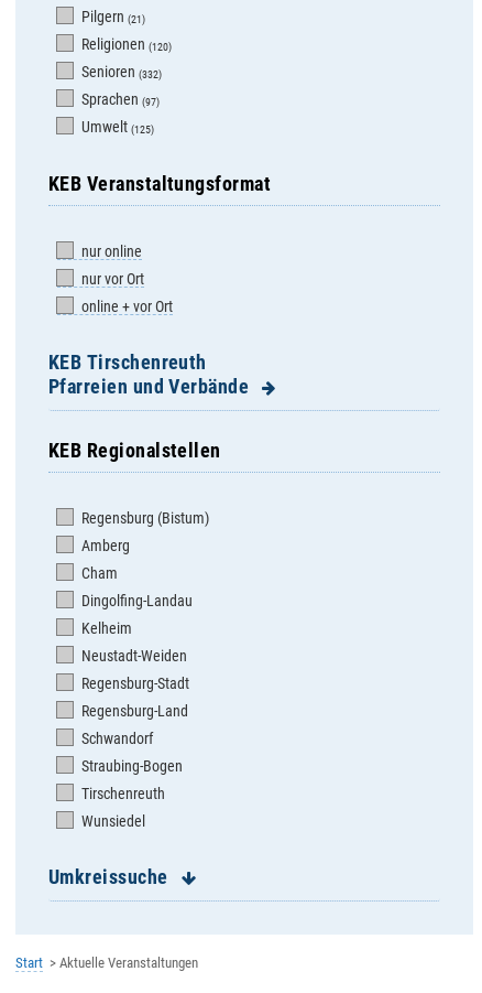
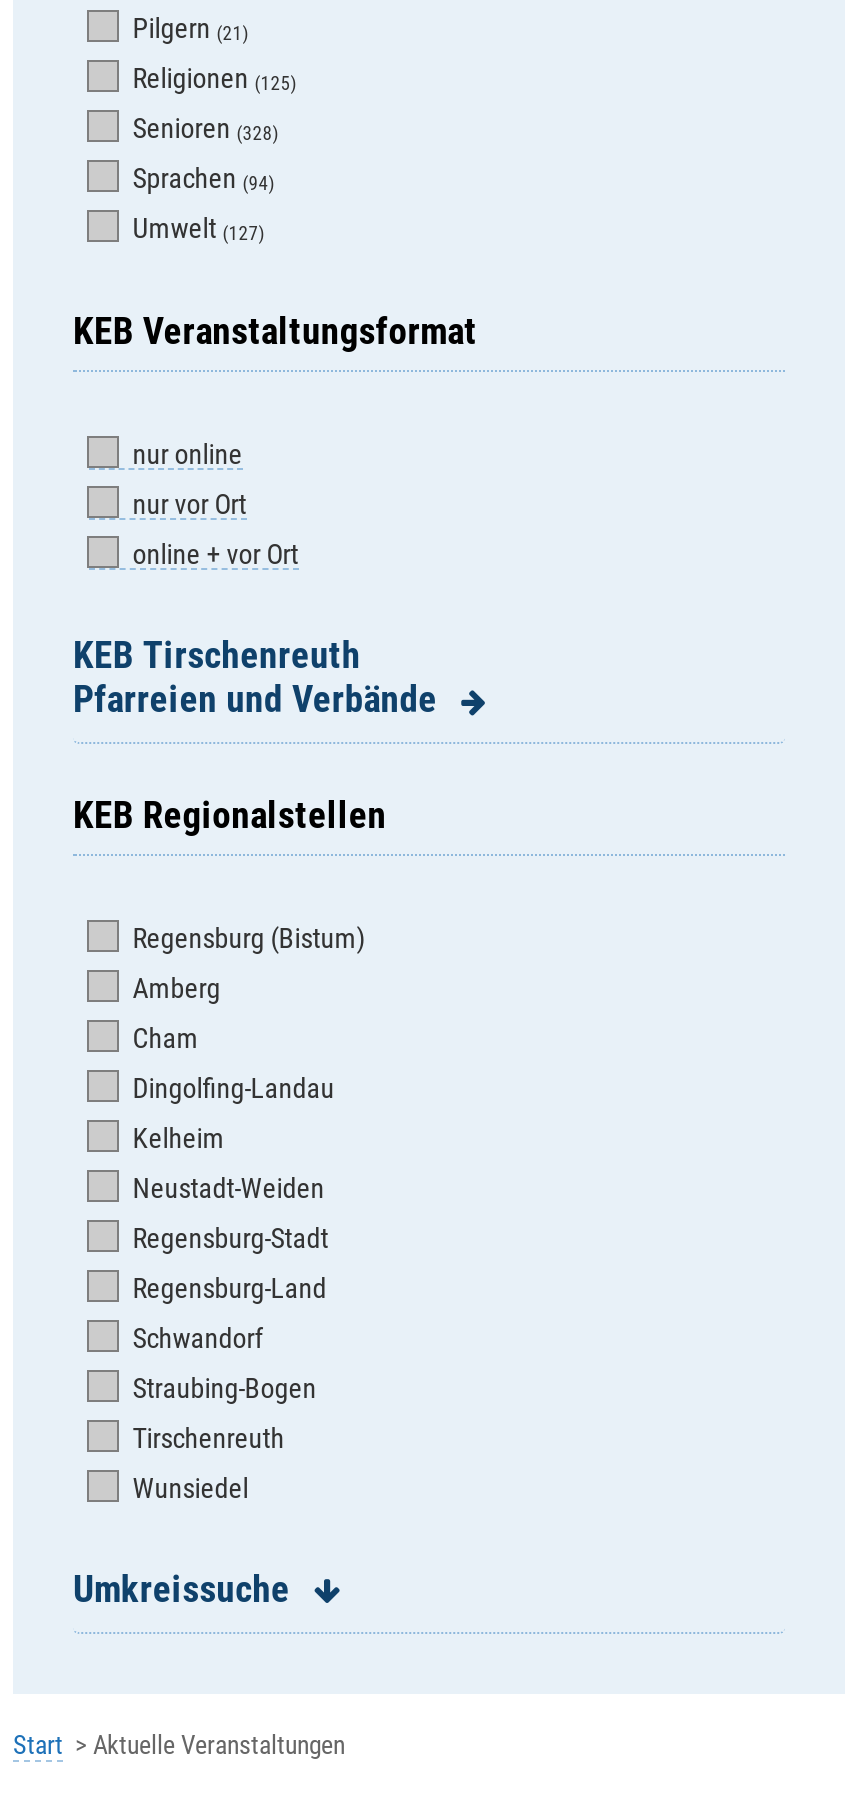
[81,35,171,53] Religionen (120) -> [133,62,297,94] Religionen (125)
[81,63,162,80] Senioren (332) -> [133,112,279,144] Senioren (328)
[81,90,159,108] Sprachen (97) -> [133,162,275,194] Sprachen (94)
[81,118,154,136] Umwelt (125) -> [133,212,265,244] Umwelt (127)

